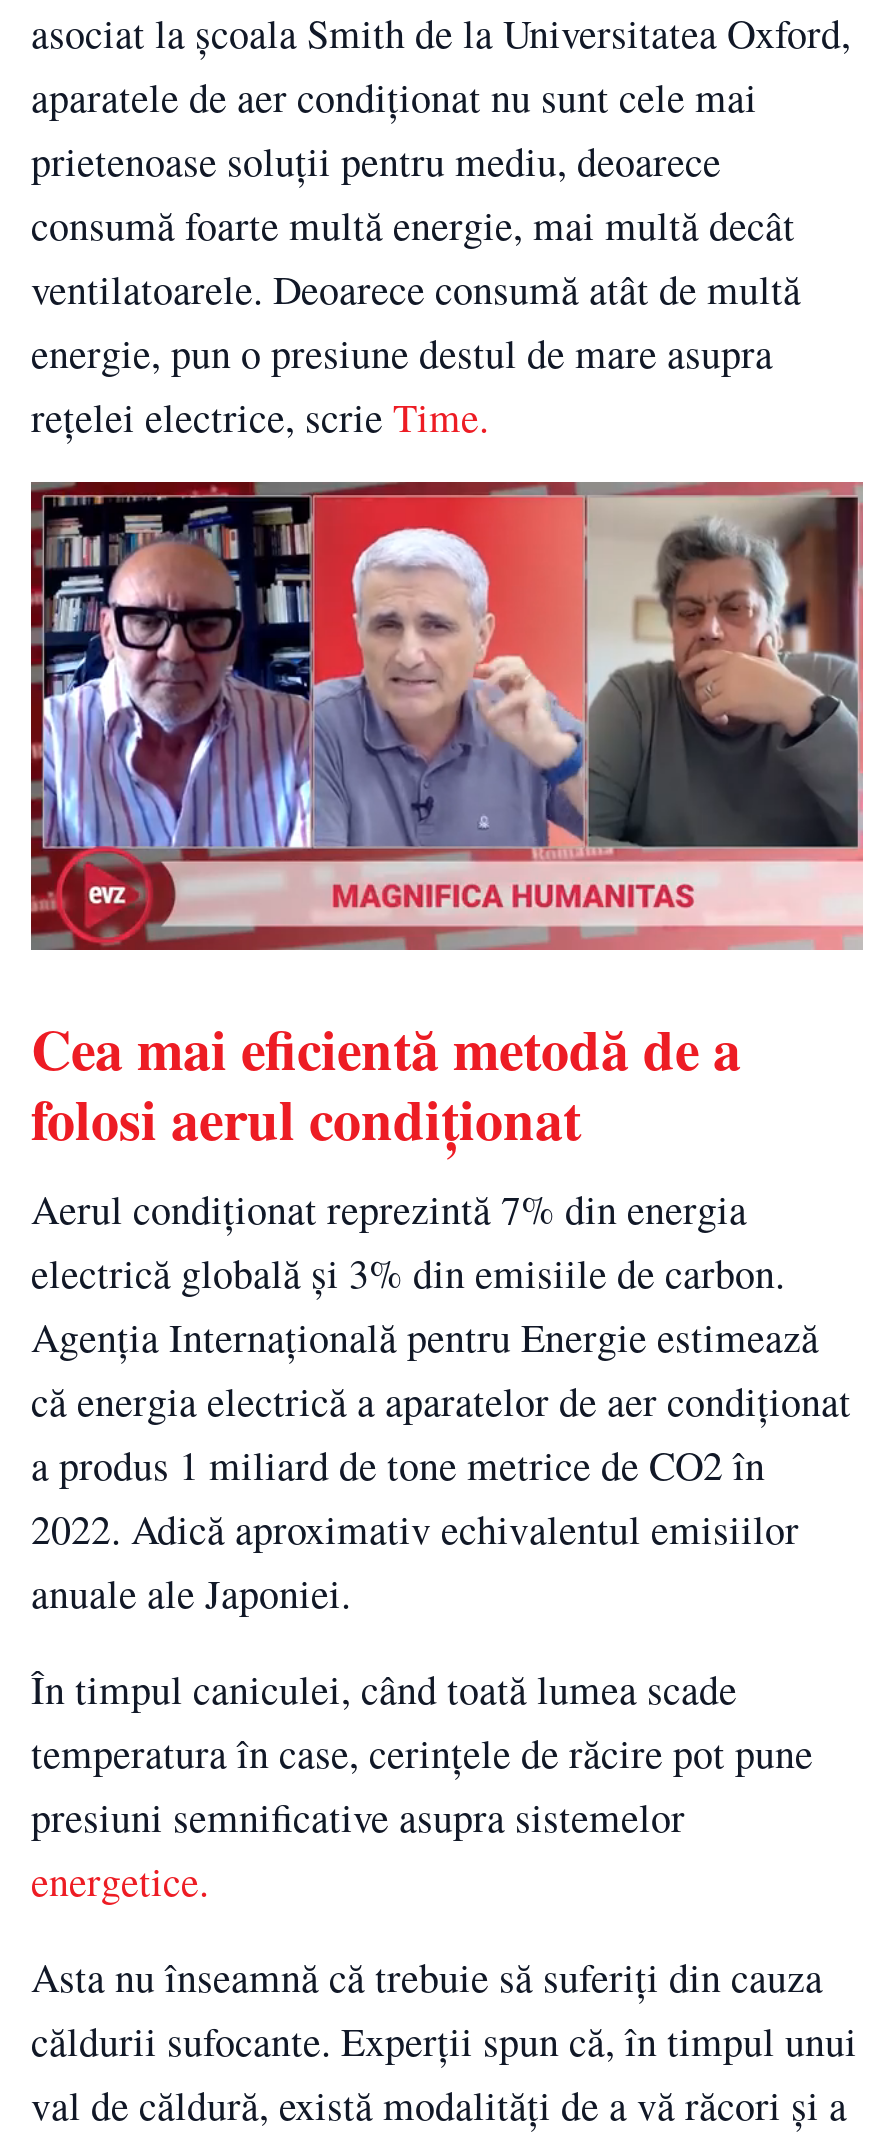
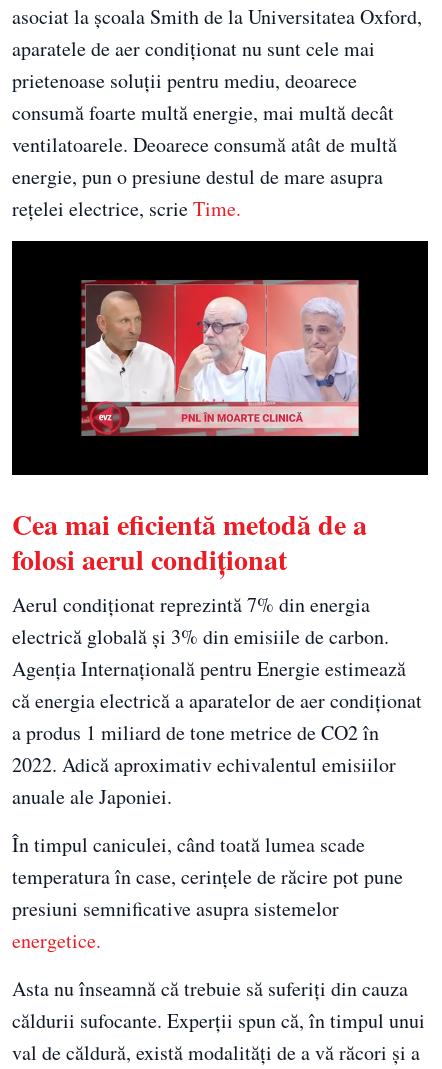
[29,480,863,952] [image] -> [11,240,429,476] [image]

